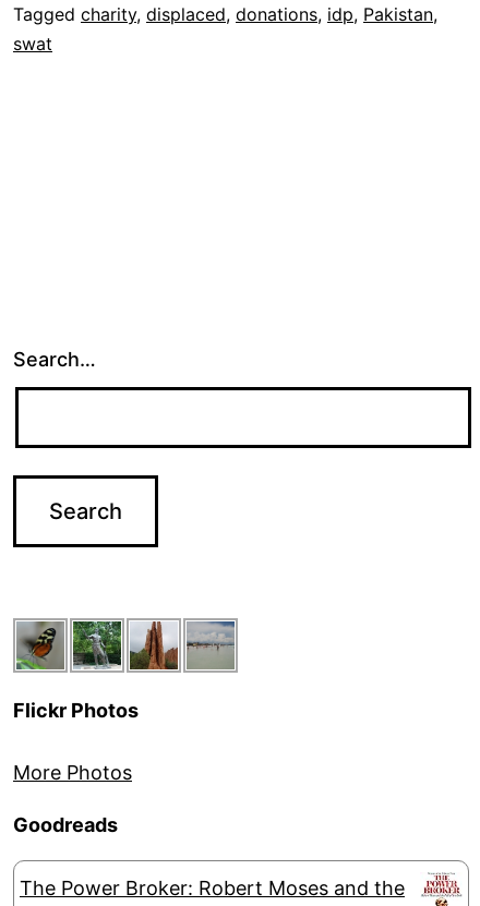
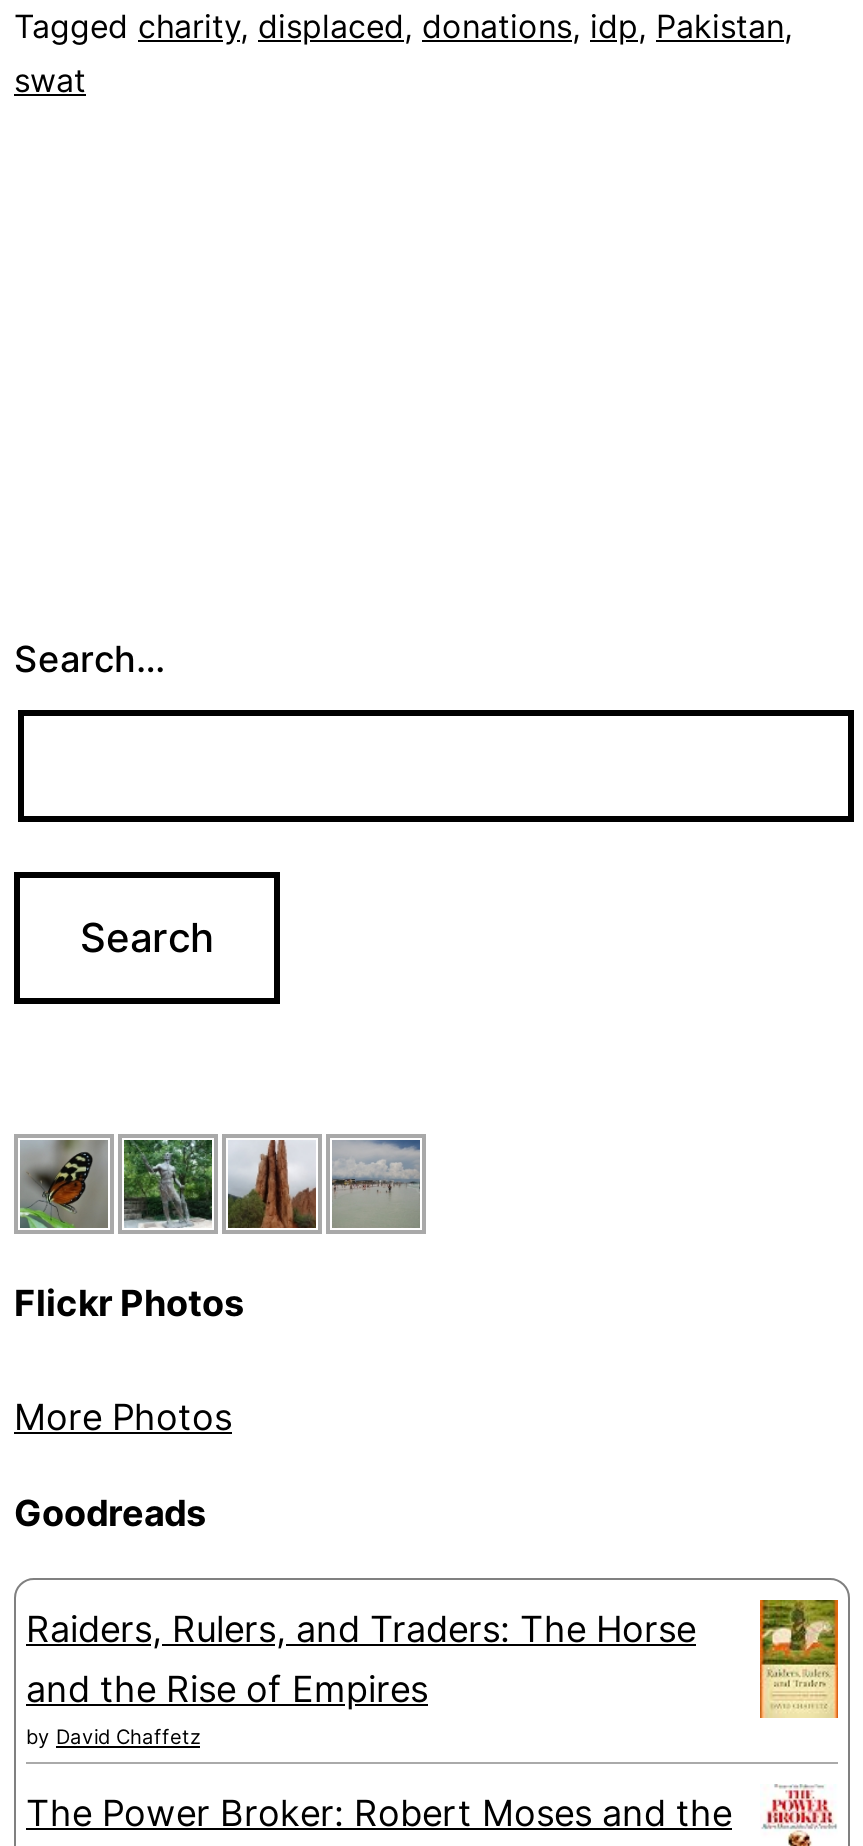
none -> [26,1598,840,1749] [image] | Raiders, Rulers, and Traders: The Horse | and the Rise of Empires | by David Chaffetz

